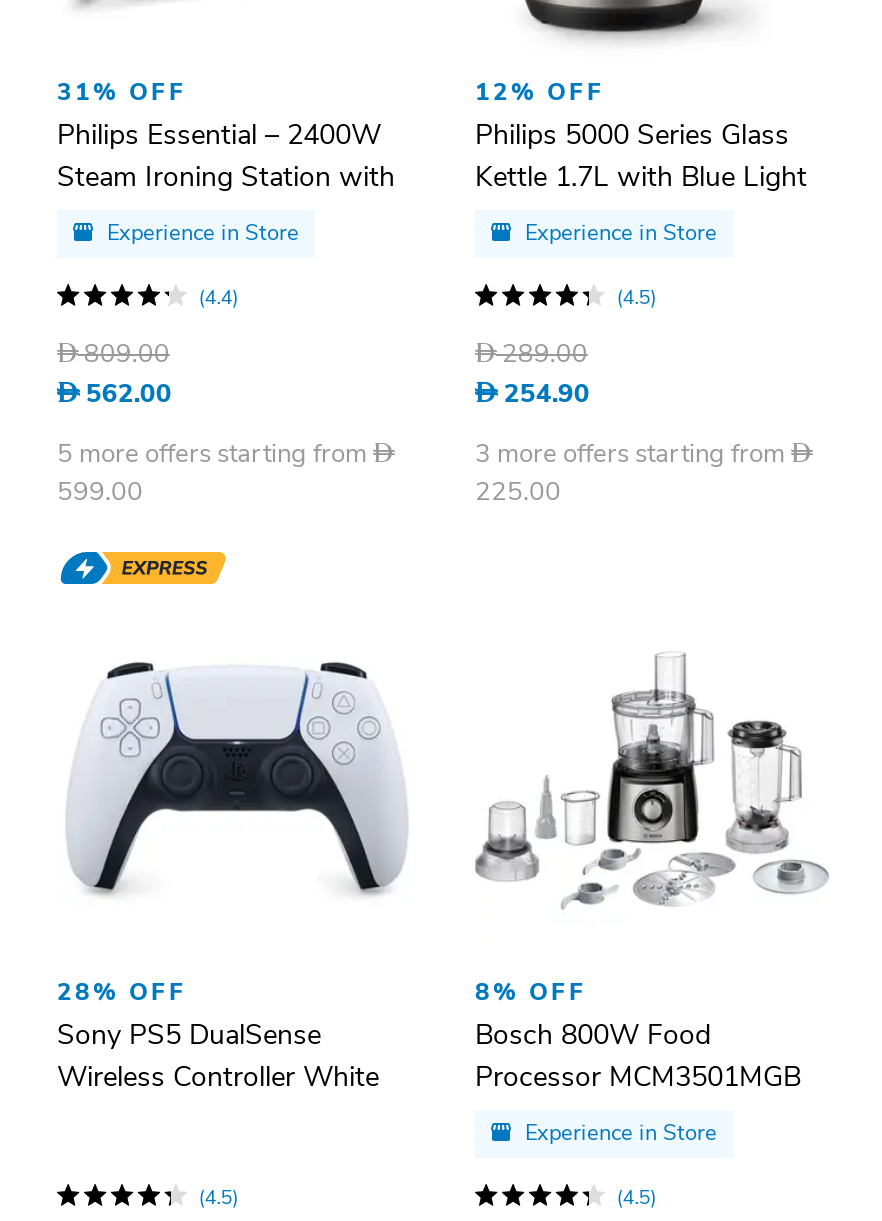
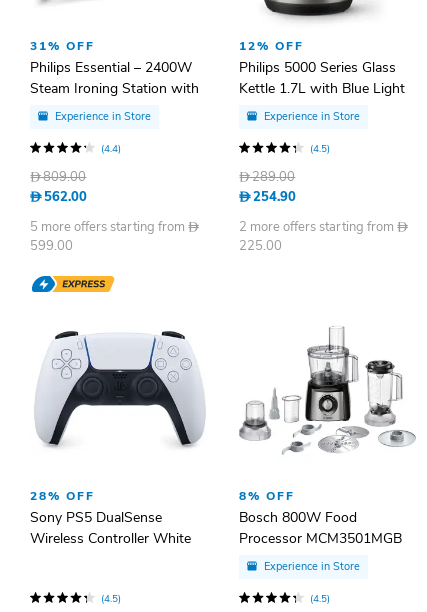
[475,436,813,472] 3 more offers starting from D -> [239,218,408,236] 2 more offers starting from D

